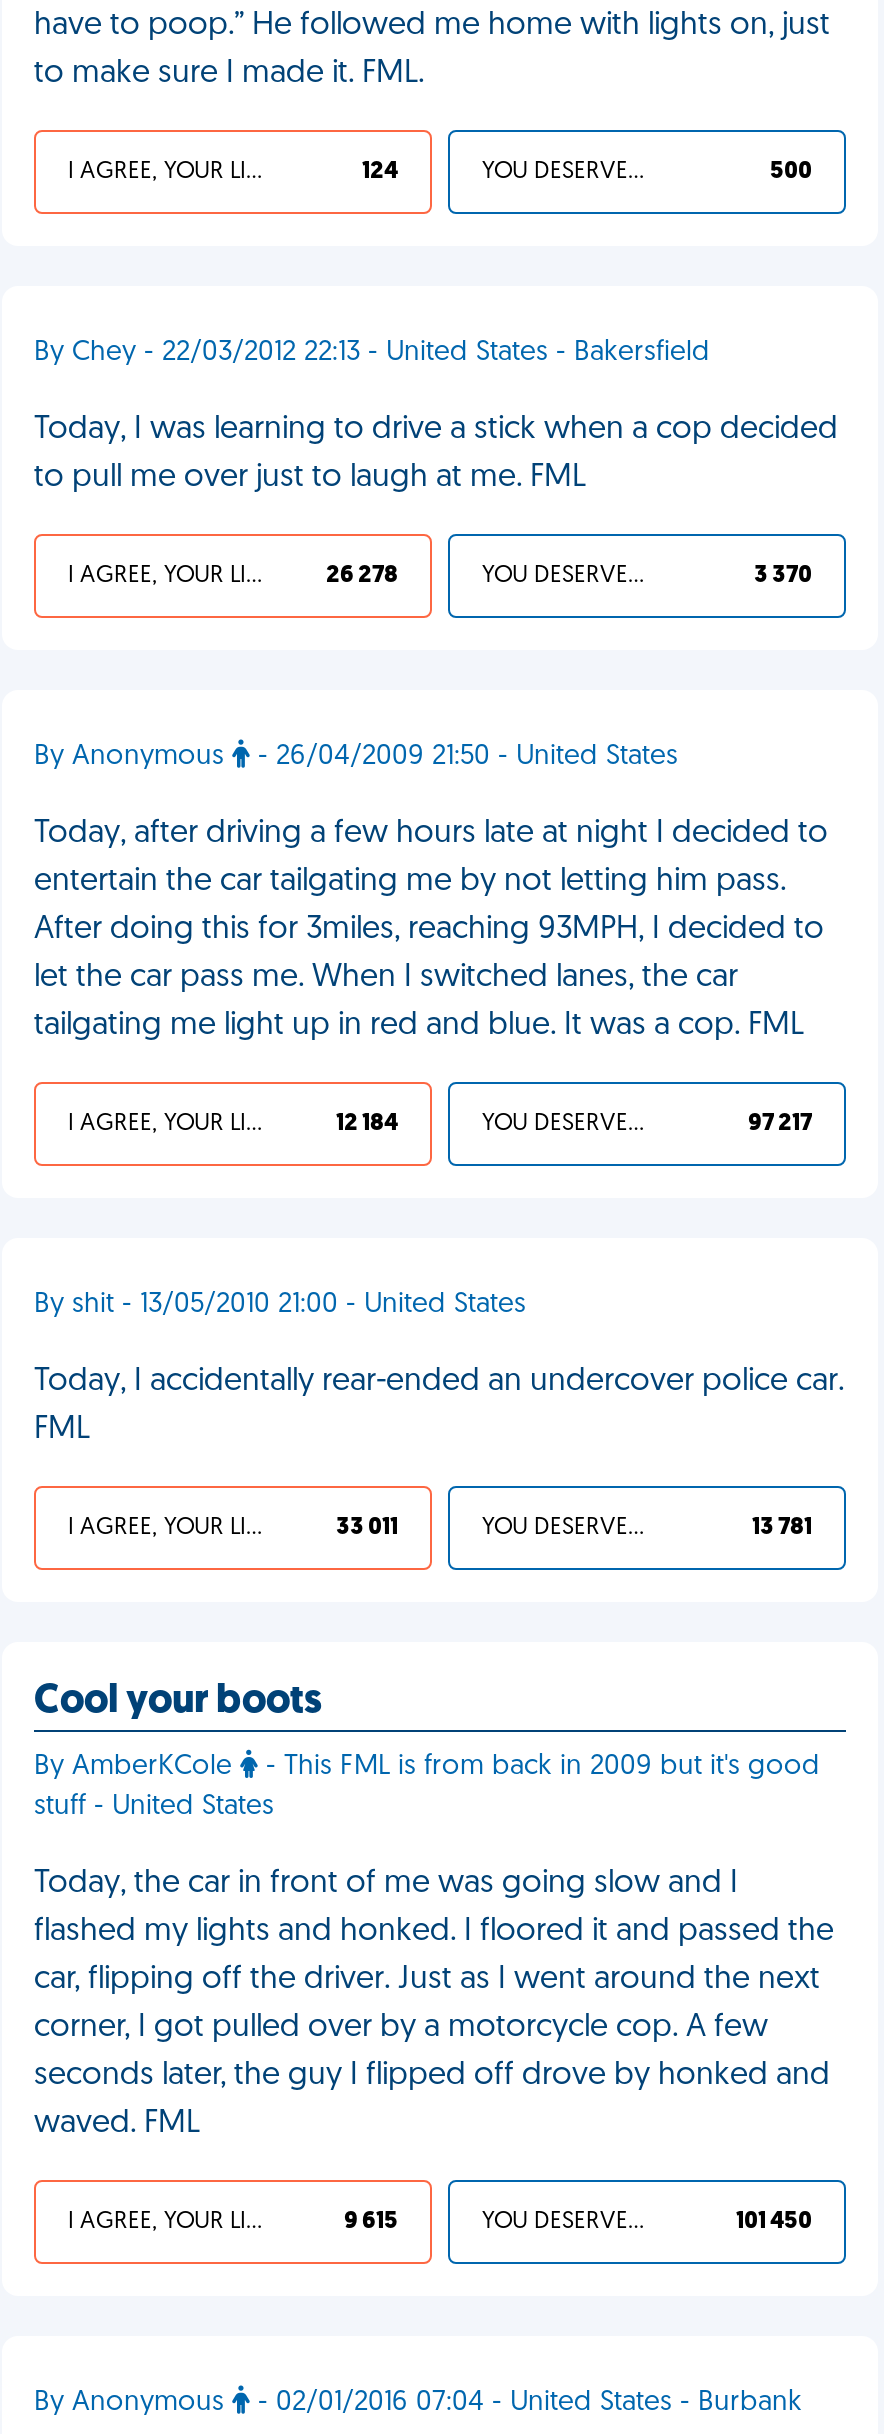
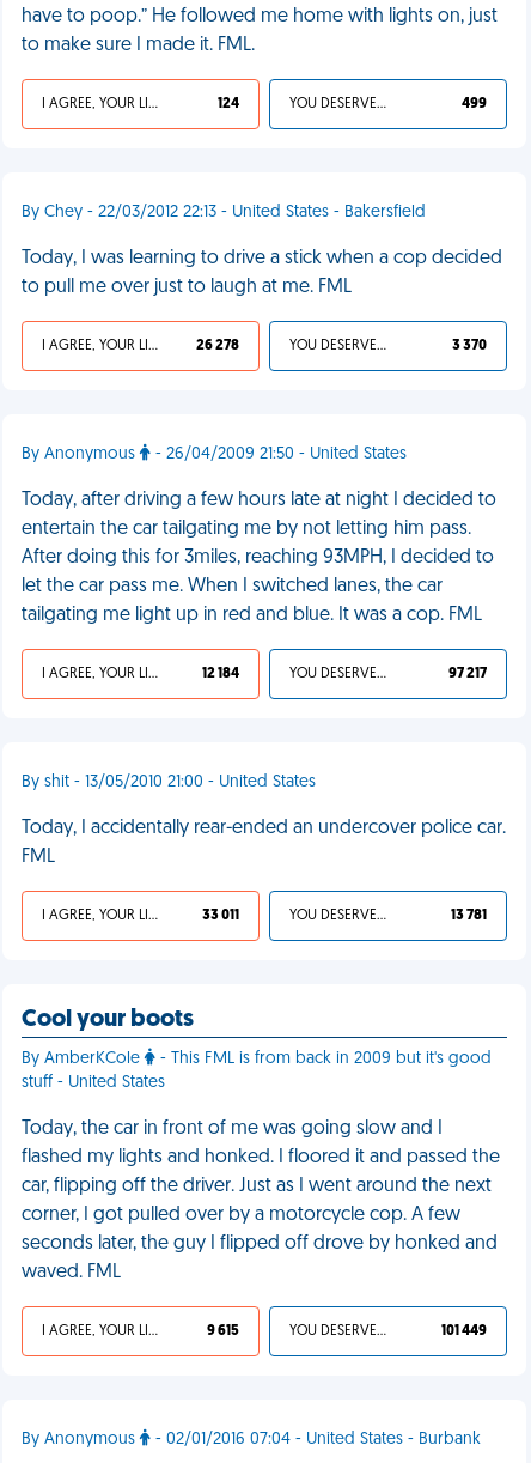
[770,160,812,184] 500 -> [462,97,487,111] 499
[736,2210,812,2234] 101 450 -> [441,1324,487,1338] 101 449

